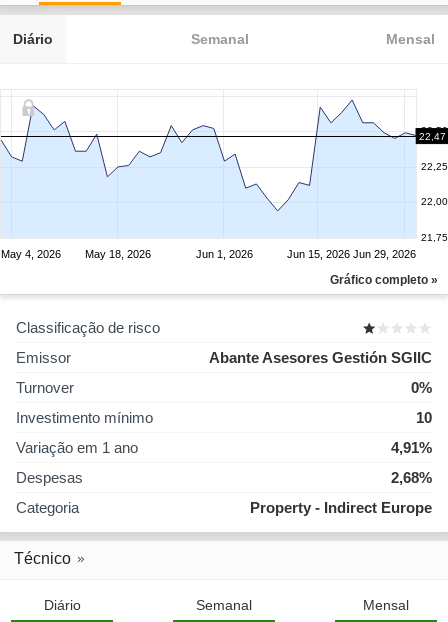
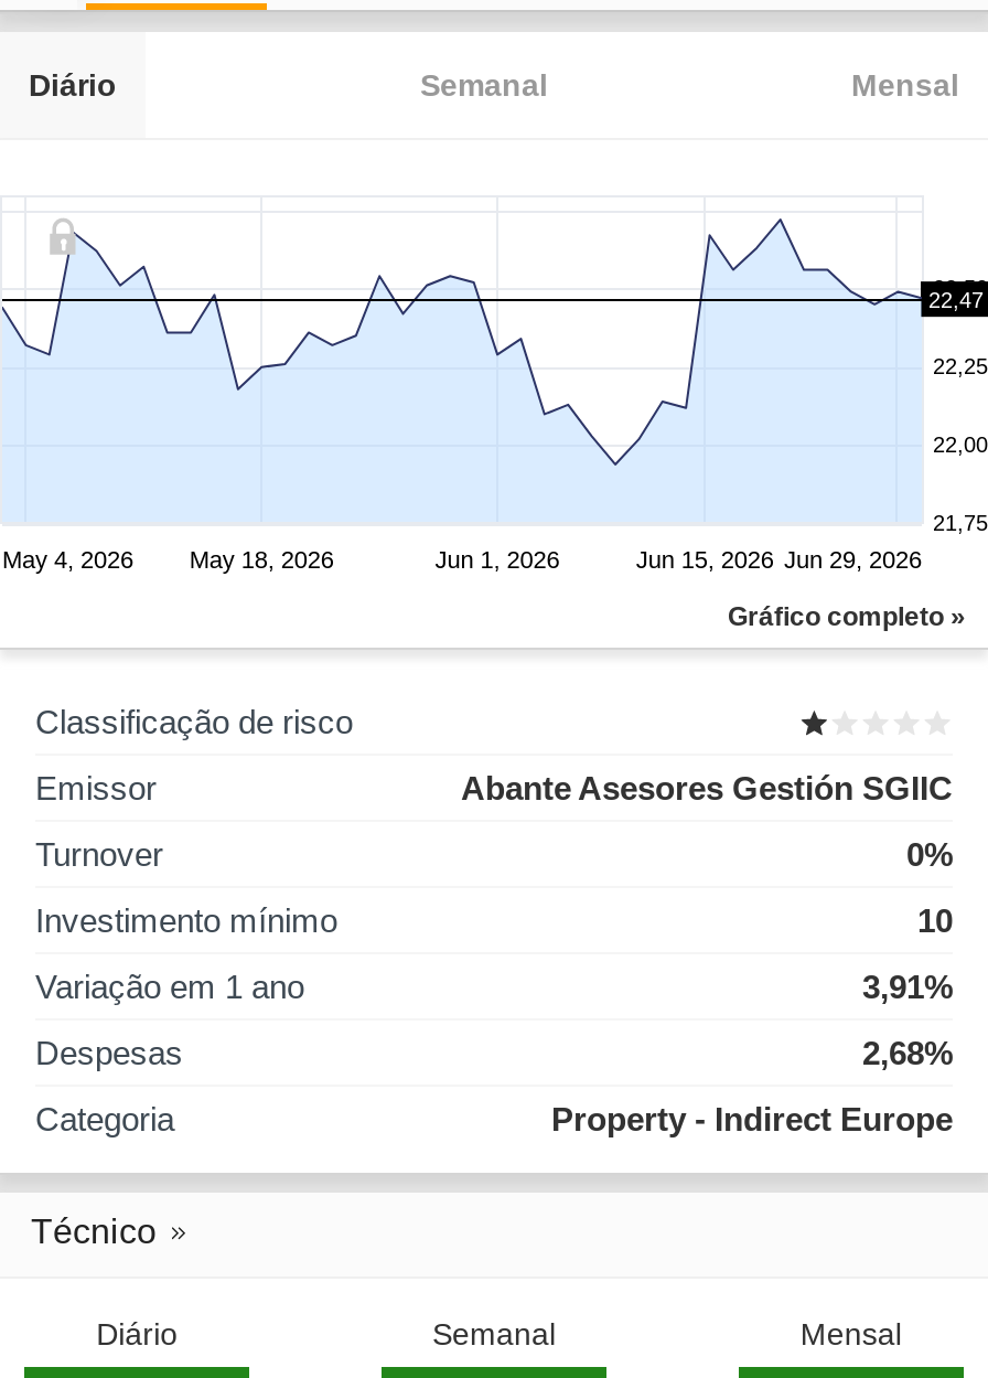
[391,439,432,456] 4,91% -> [862,968,953,1005] 3,91%

